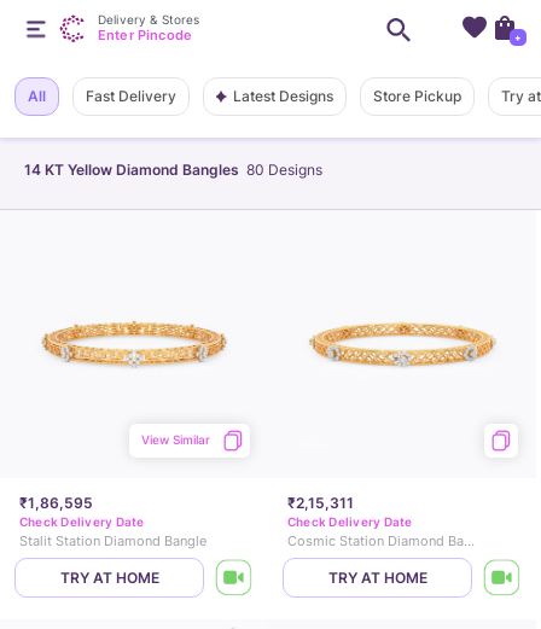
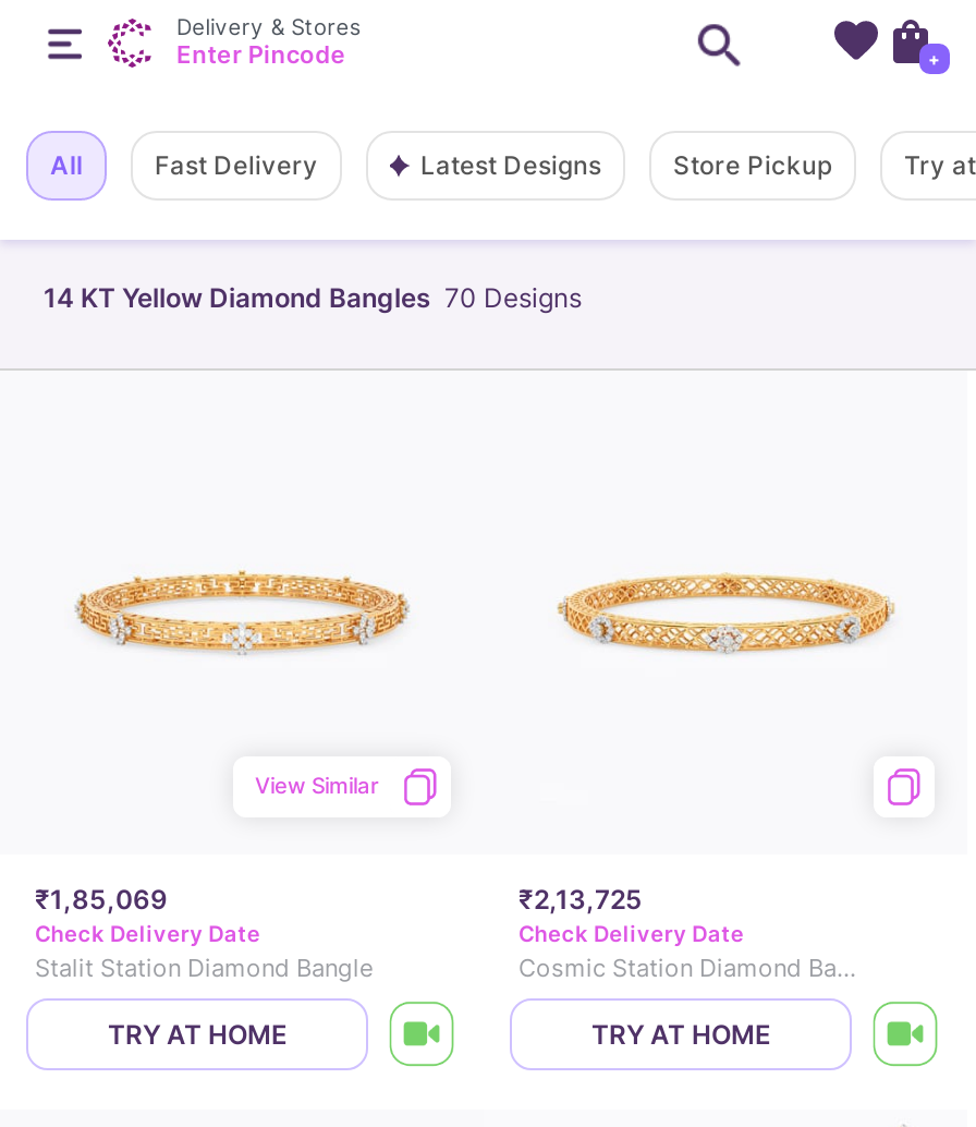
[24,161,322,179] 14 KT Yellow Diamond Bangles 80 Designs -> [44,281,582,314] 14 KT Yellow Diamond Bangles 70 Designs
[19,494,93,512] ₹1,86,595 -> [35,883,168,916] ₹1,85,069
[287,494,354,512] ₹2,15,311 -> [518,883,643,916] ₹2,13,725

